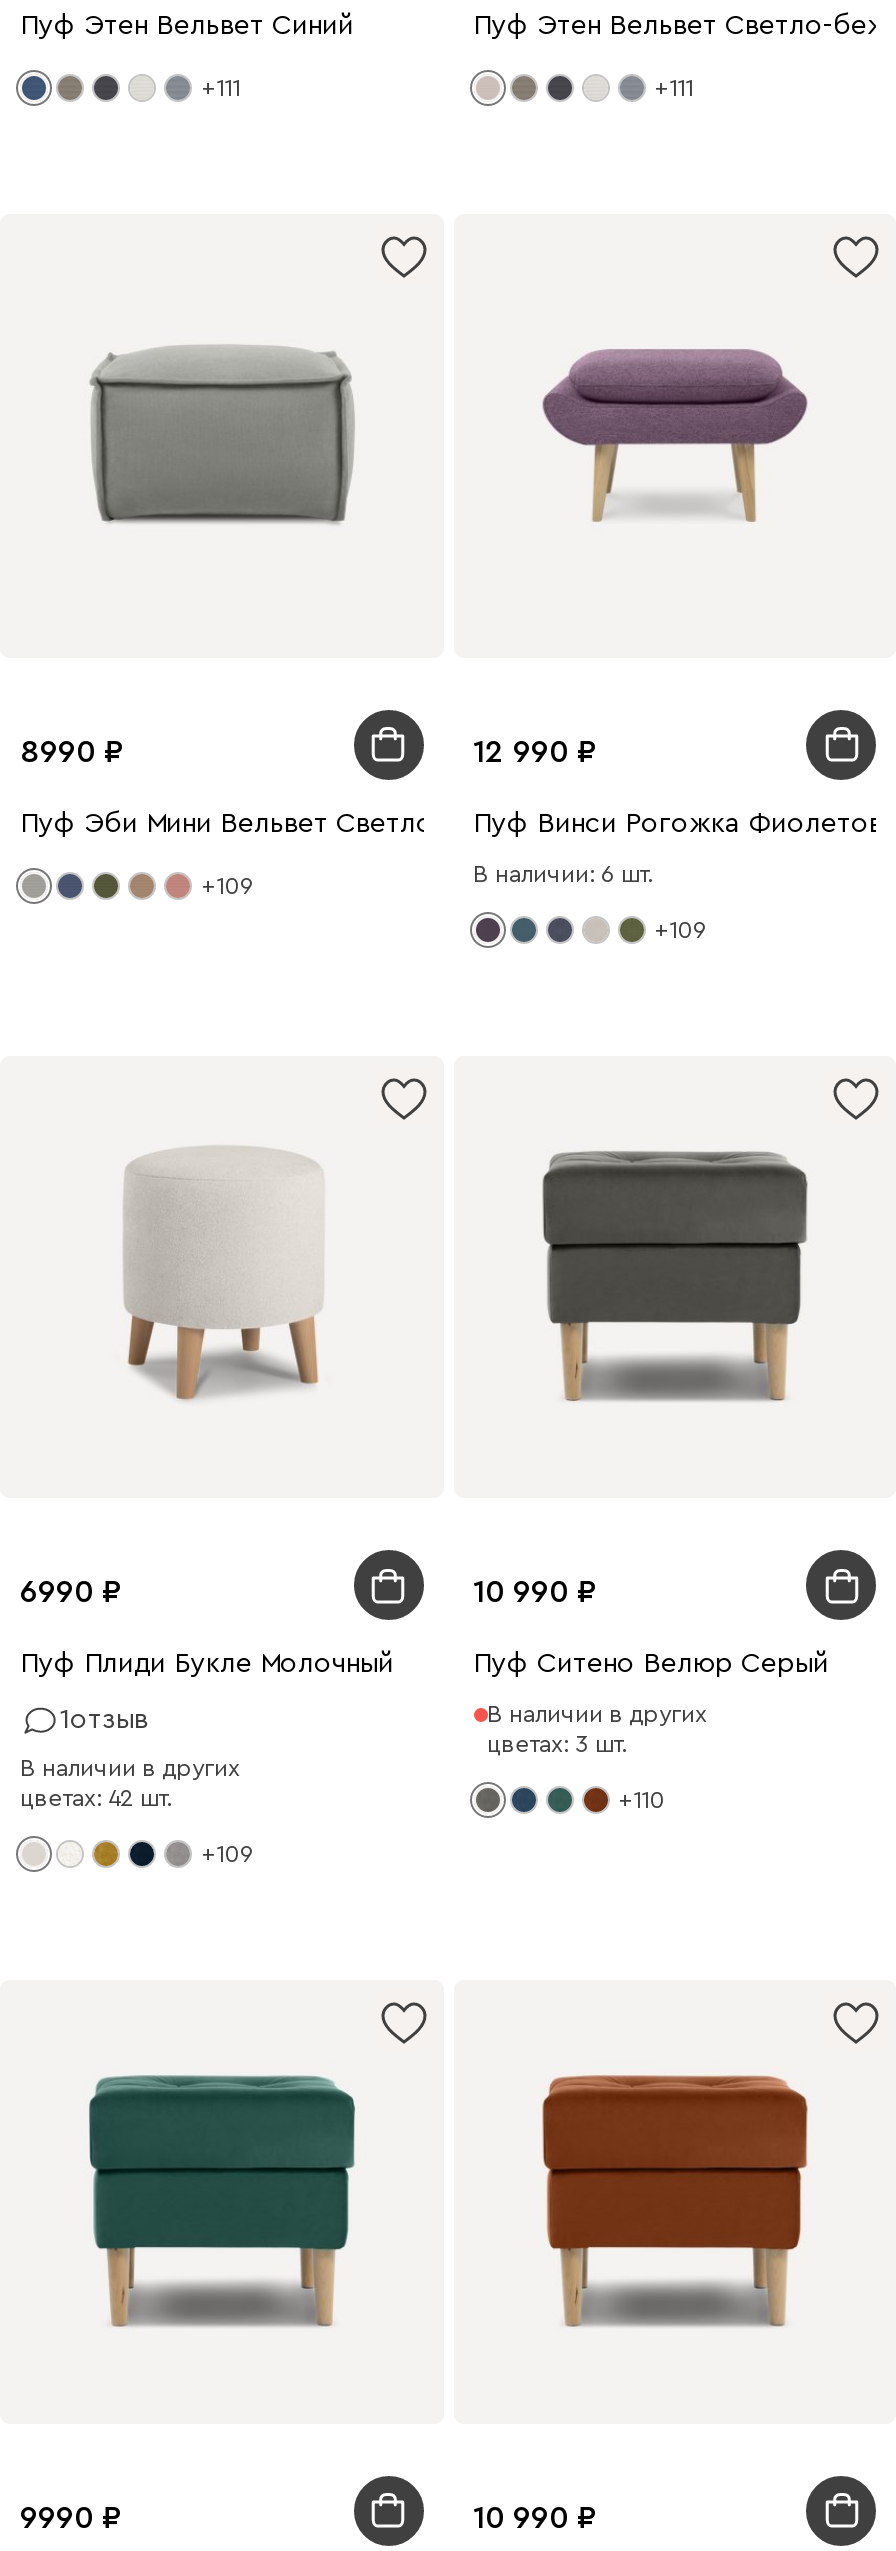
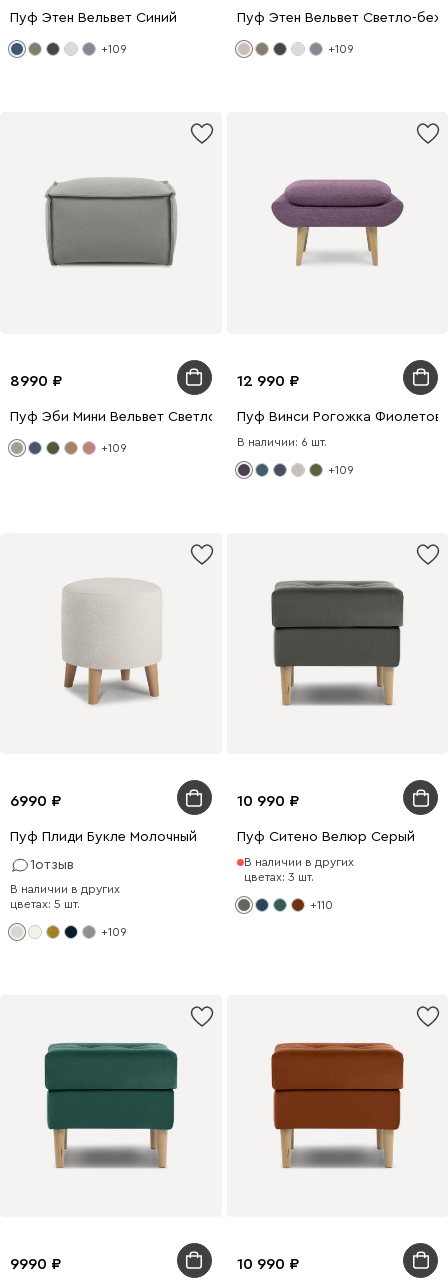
[202,76,240,100] +111 -> [101,43,127,55] +109
[655,76,693,100] +111 -> [327,43,353,55] +109
[20,1786,172,1810] цветах: 42 шт. -> [10,898,80,910] цветах: 5 шт.

